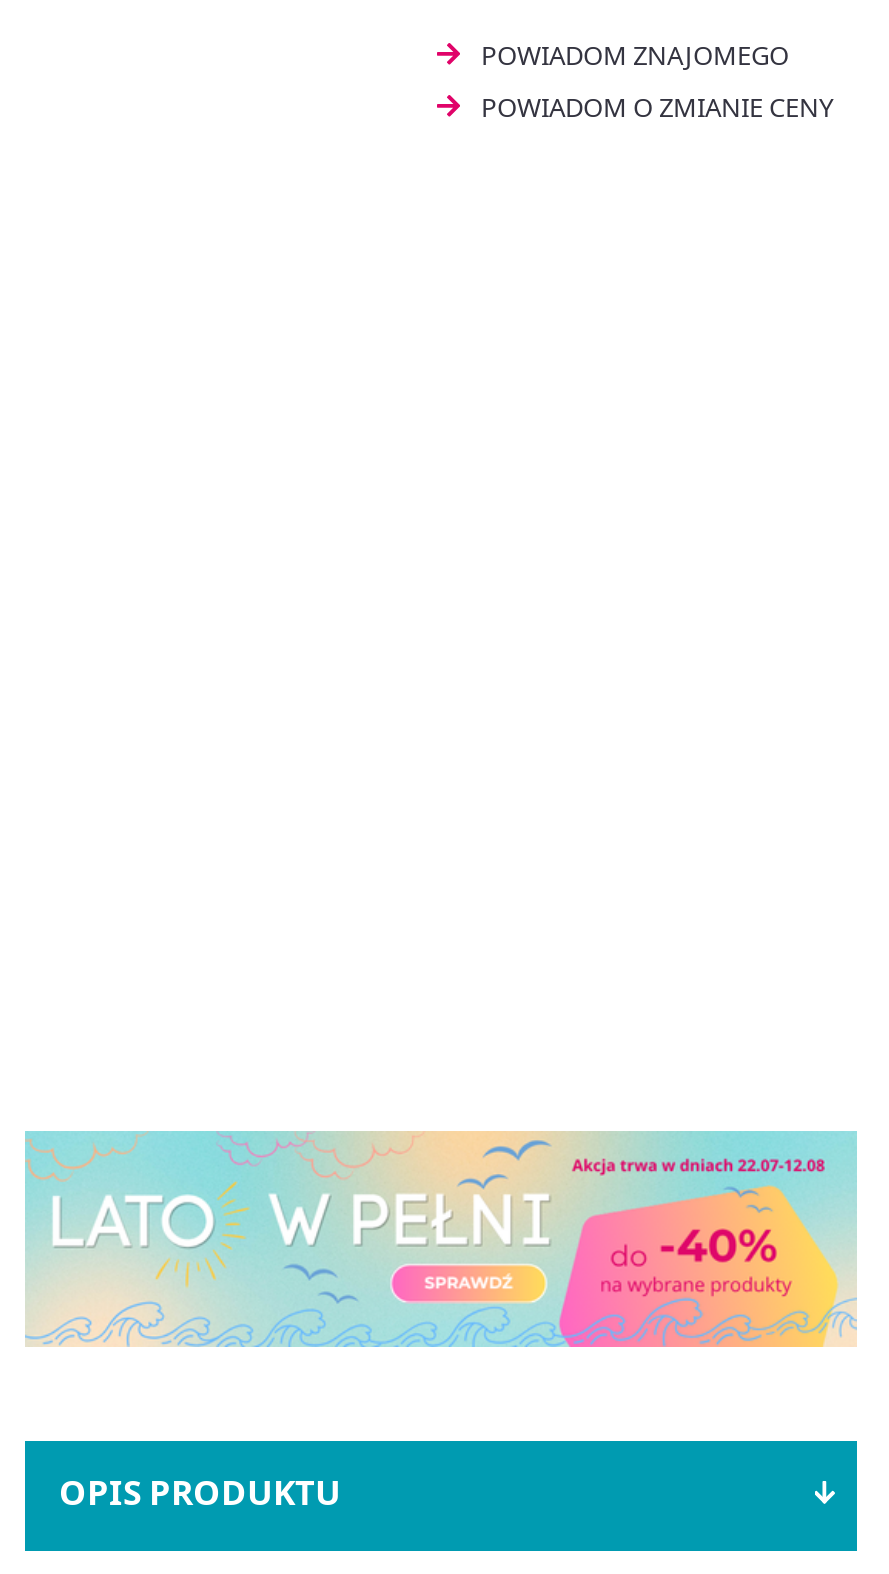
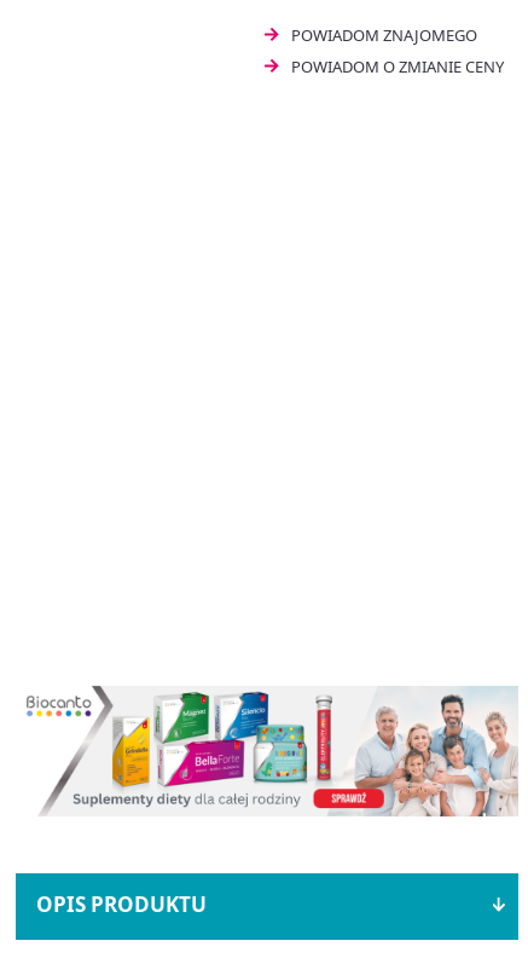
[23,1129,857,1349] [image] -> [16,685,517,818] [image]

